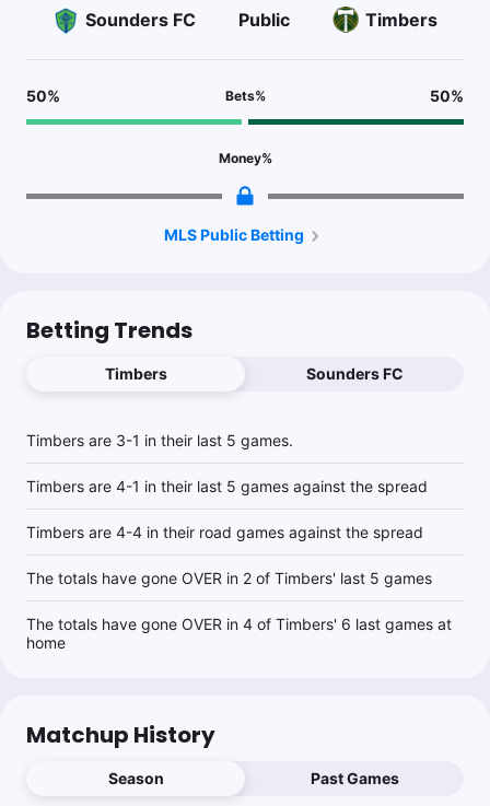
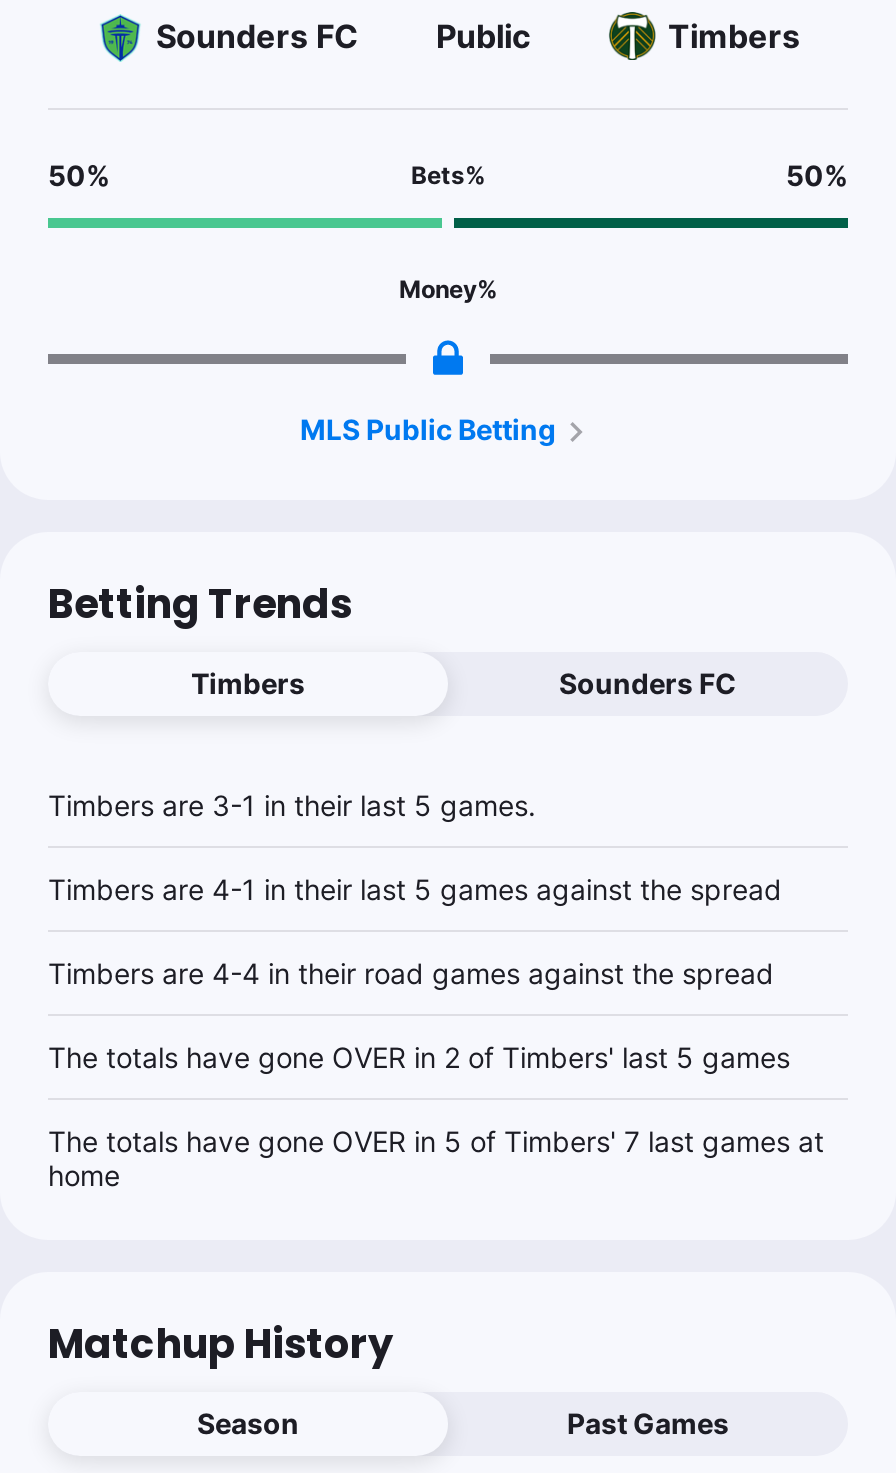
[26,615,452,633] The totals have gone OVER in 4 of Timbers' 6 last games at -> [48,1124,824,1158] The totals have gone OVER in 5 of Timbers' 7 last games at

